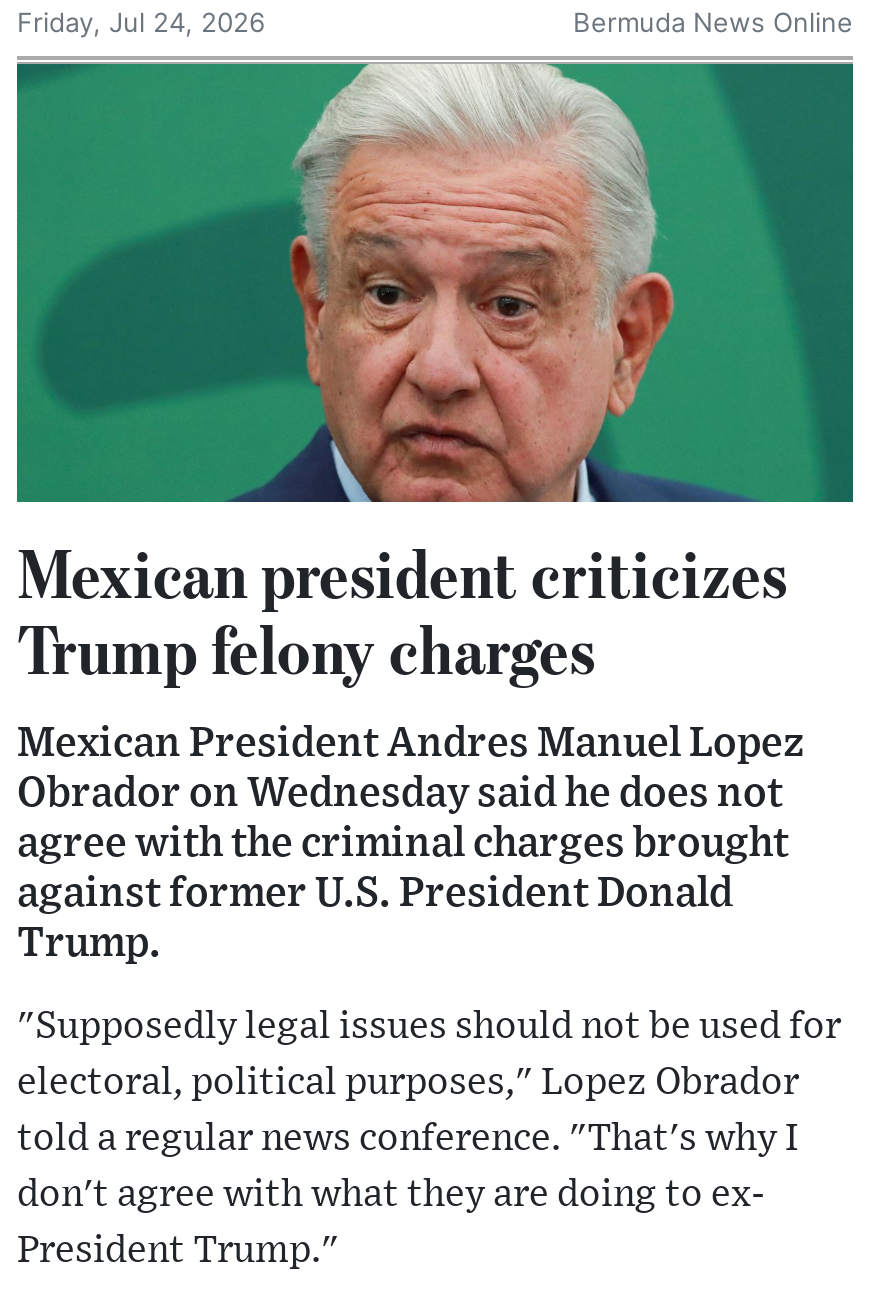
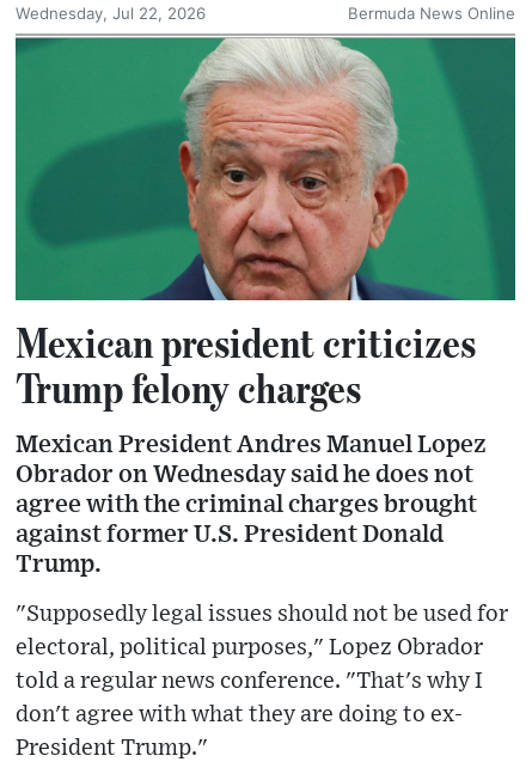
[17,6,265,38] Friday, Jul 24, 2026 -> [16,4,206,23] Wednesday, Jul 22, 2026

